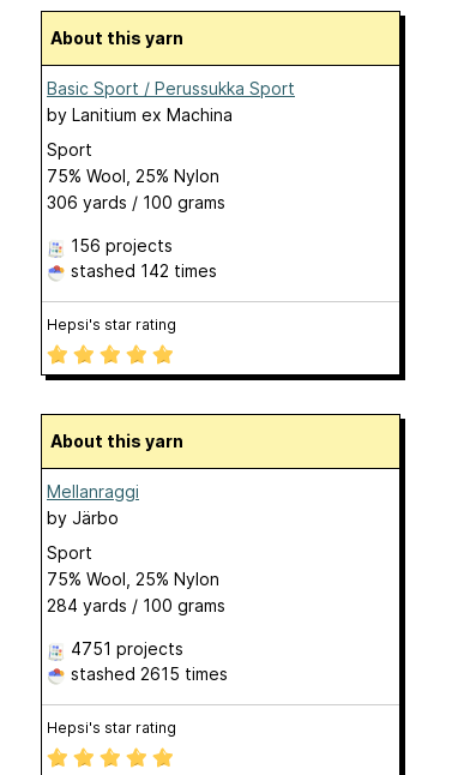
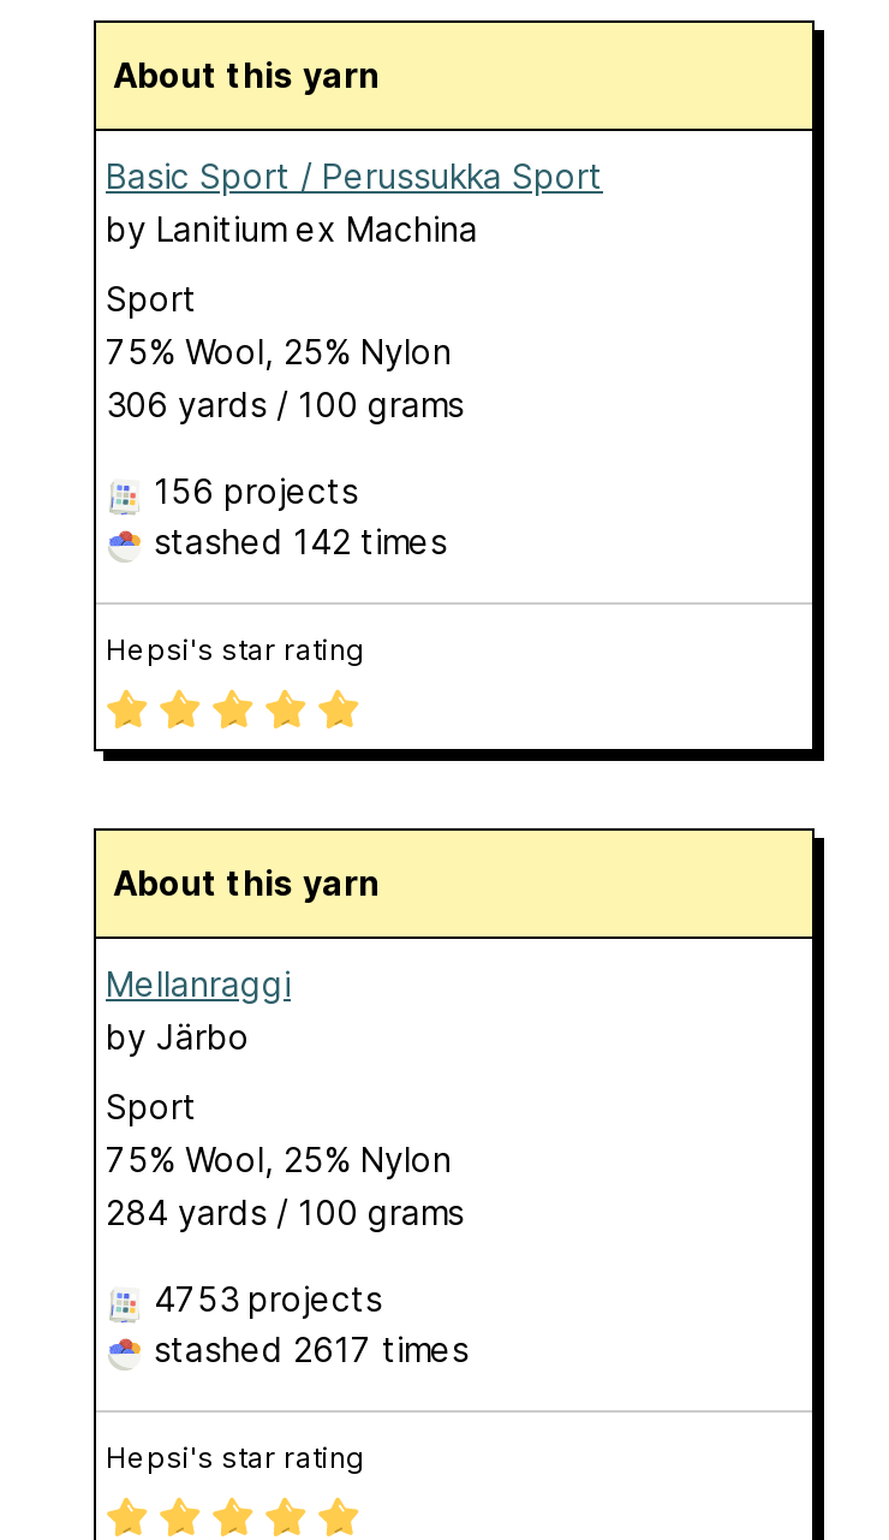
[71,639,183,659] 4751 projects -> [154,1279,382,1320] 4753 projects
[66,664,228,684] stashed 2615 times -> [144,1329,469,1370] stashed 2617 times

